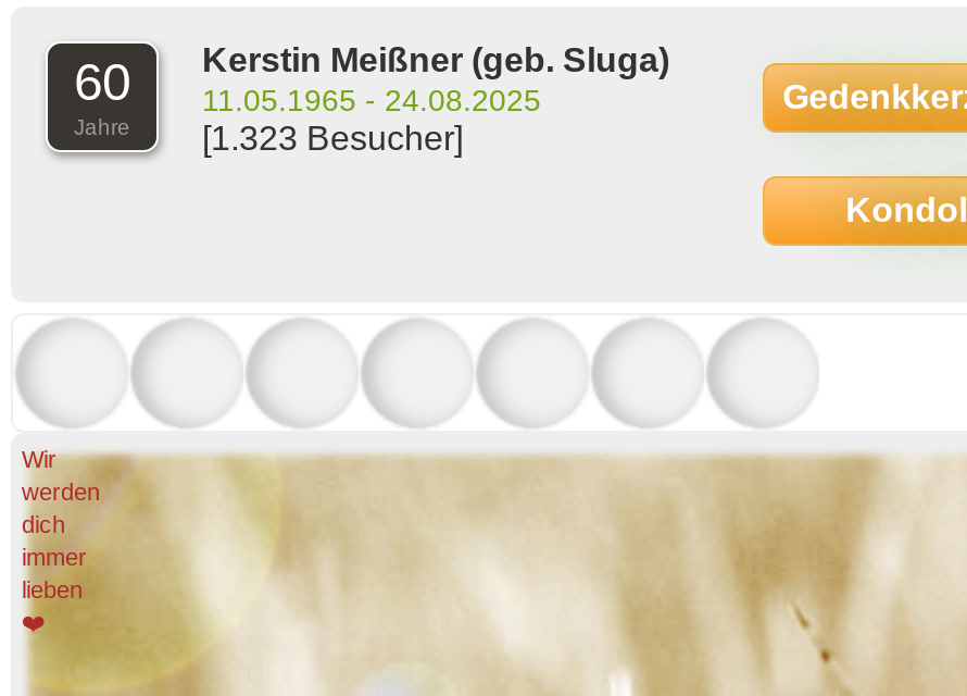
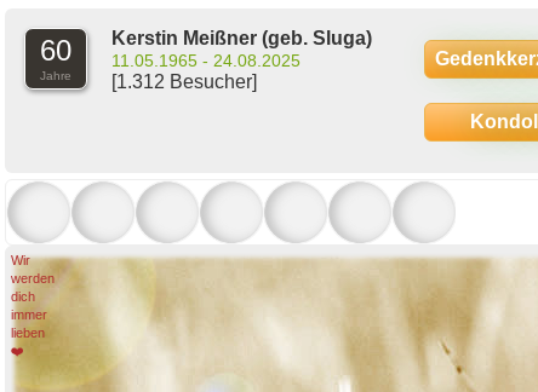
[202,120,463,157] [1.323 Besucher] -> [111,71,257,92] [1.312 Besucher]

